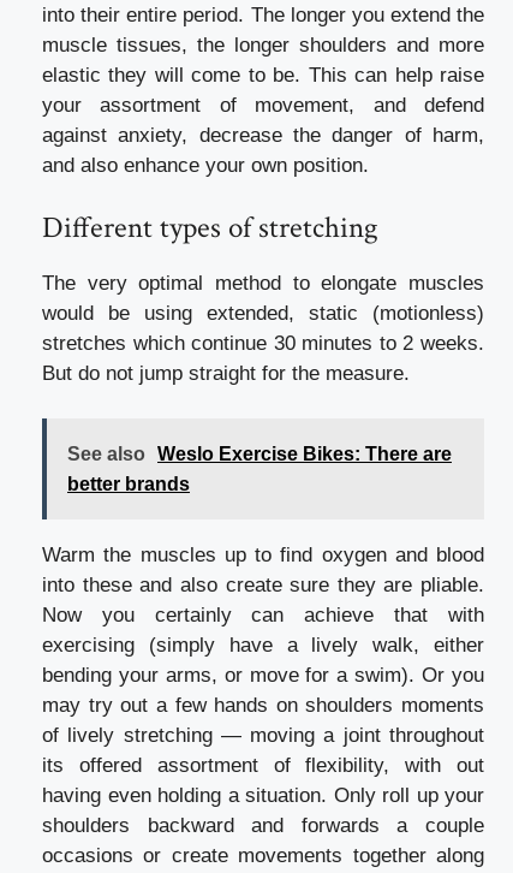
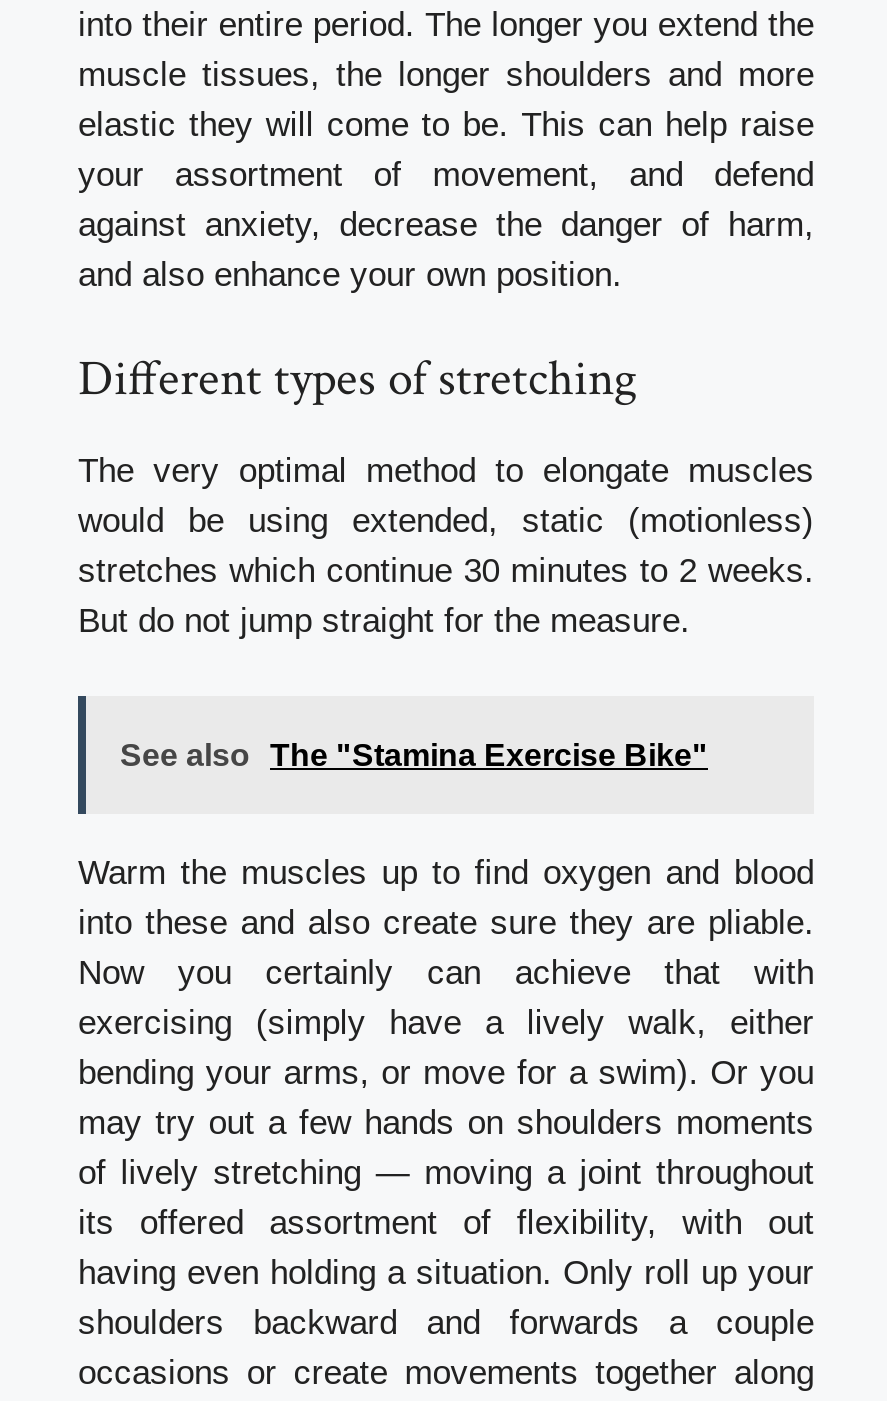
[67,444,452,494] See also Weslo Exercise Bikes: There are | better brands -> [120,738,708,772] See also The "Stamina Exercise Bike"

